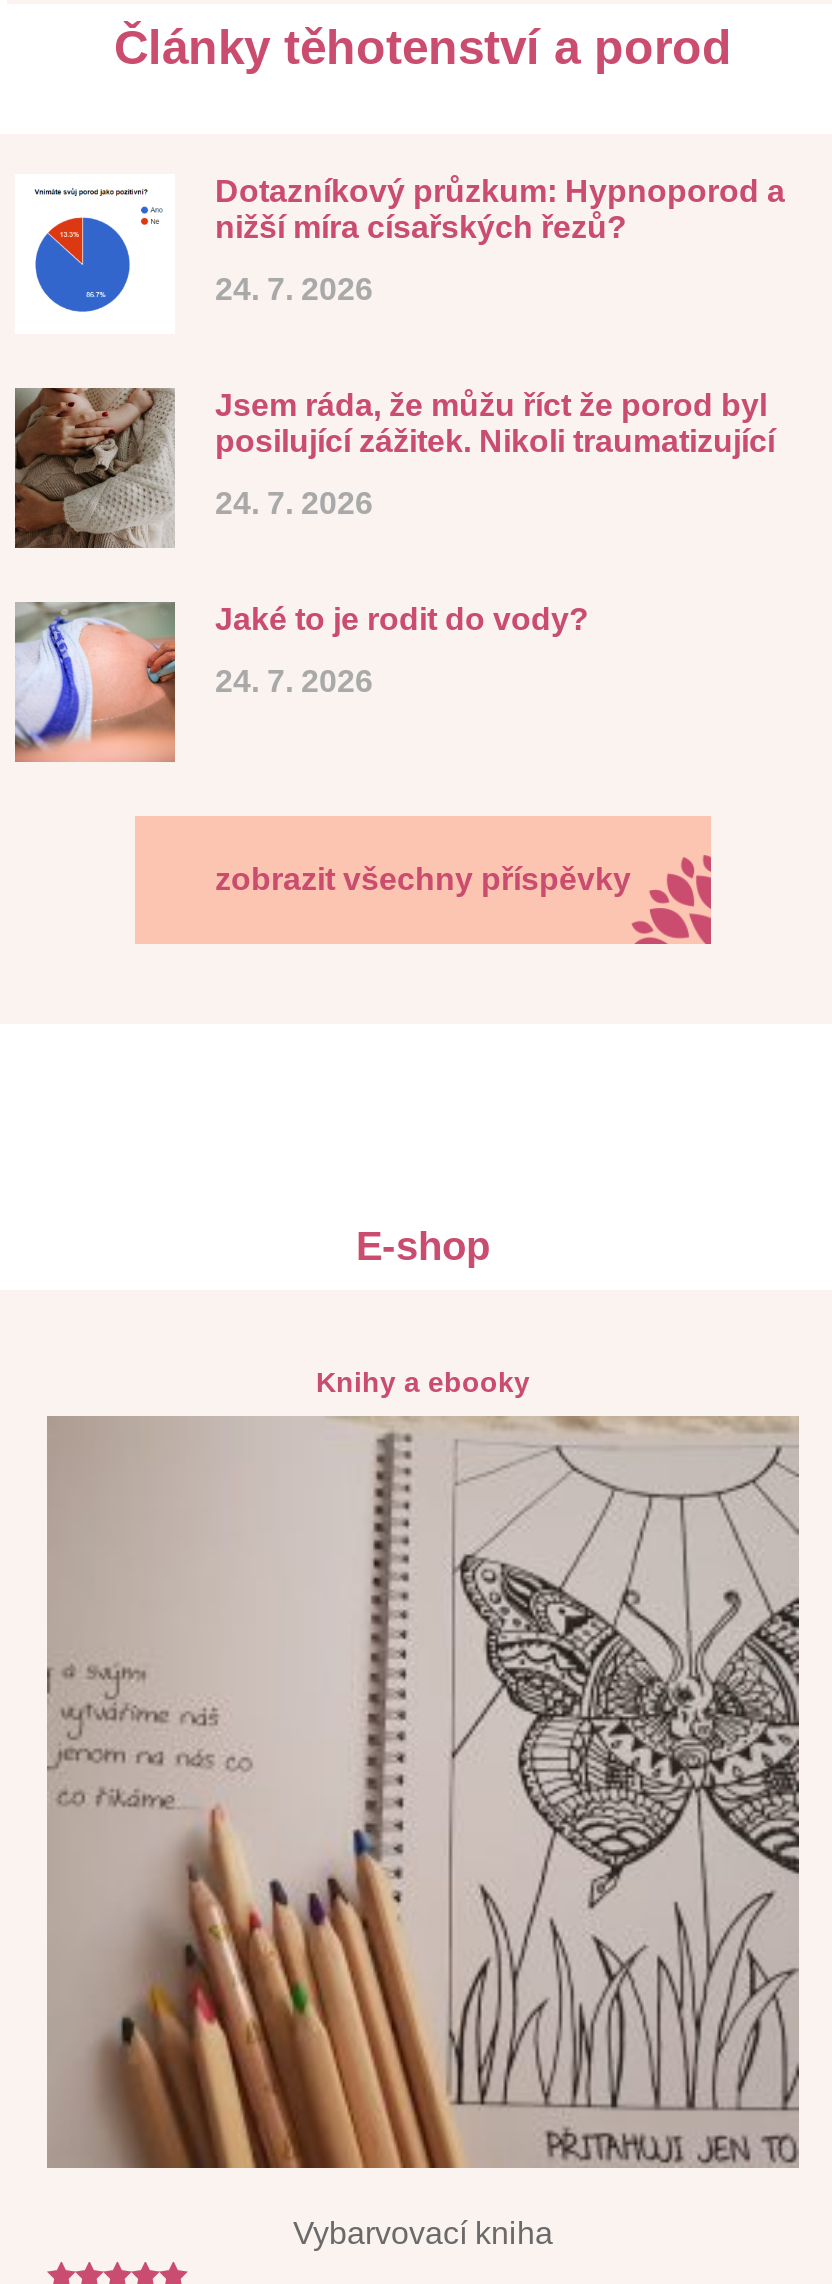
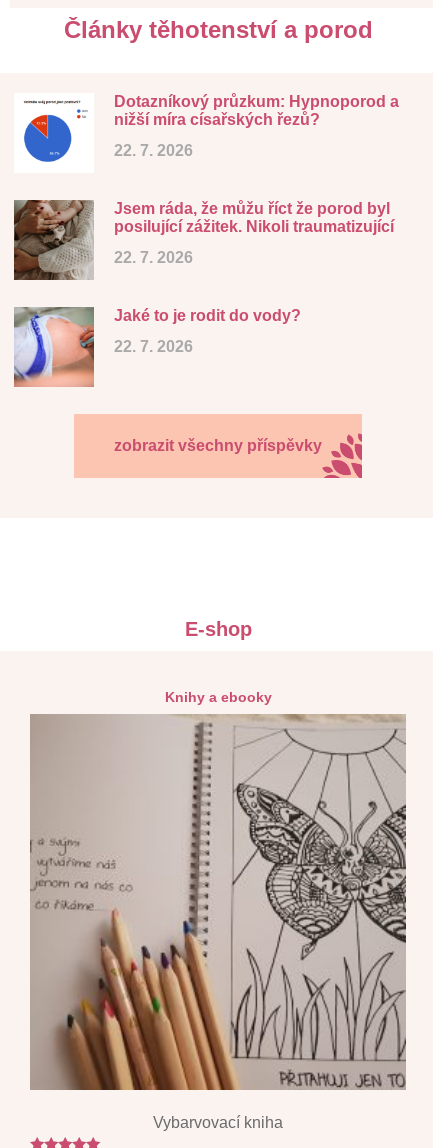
[215,272,373,306] 24. 7. 2026 -> [114,142,193,159] 22. 7. 2026
[215,486,373,520] 24. 7. 2026 -> [114,249,193,266] 22. 7. 2026
[215,664,373,698] 24. 7. 2026 -> [114,338,193,355] 22. 7. 2026

